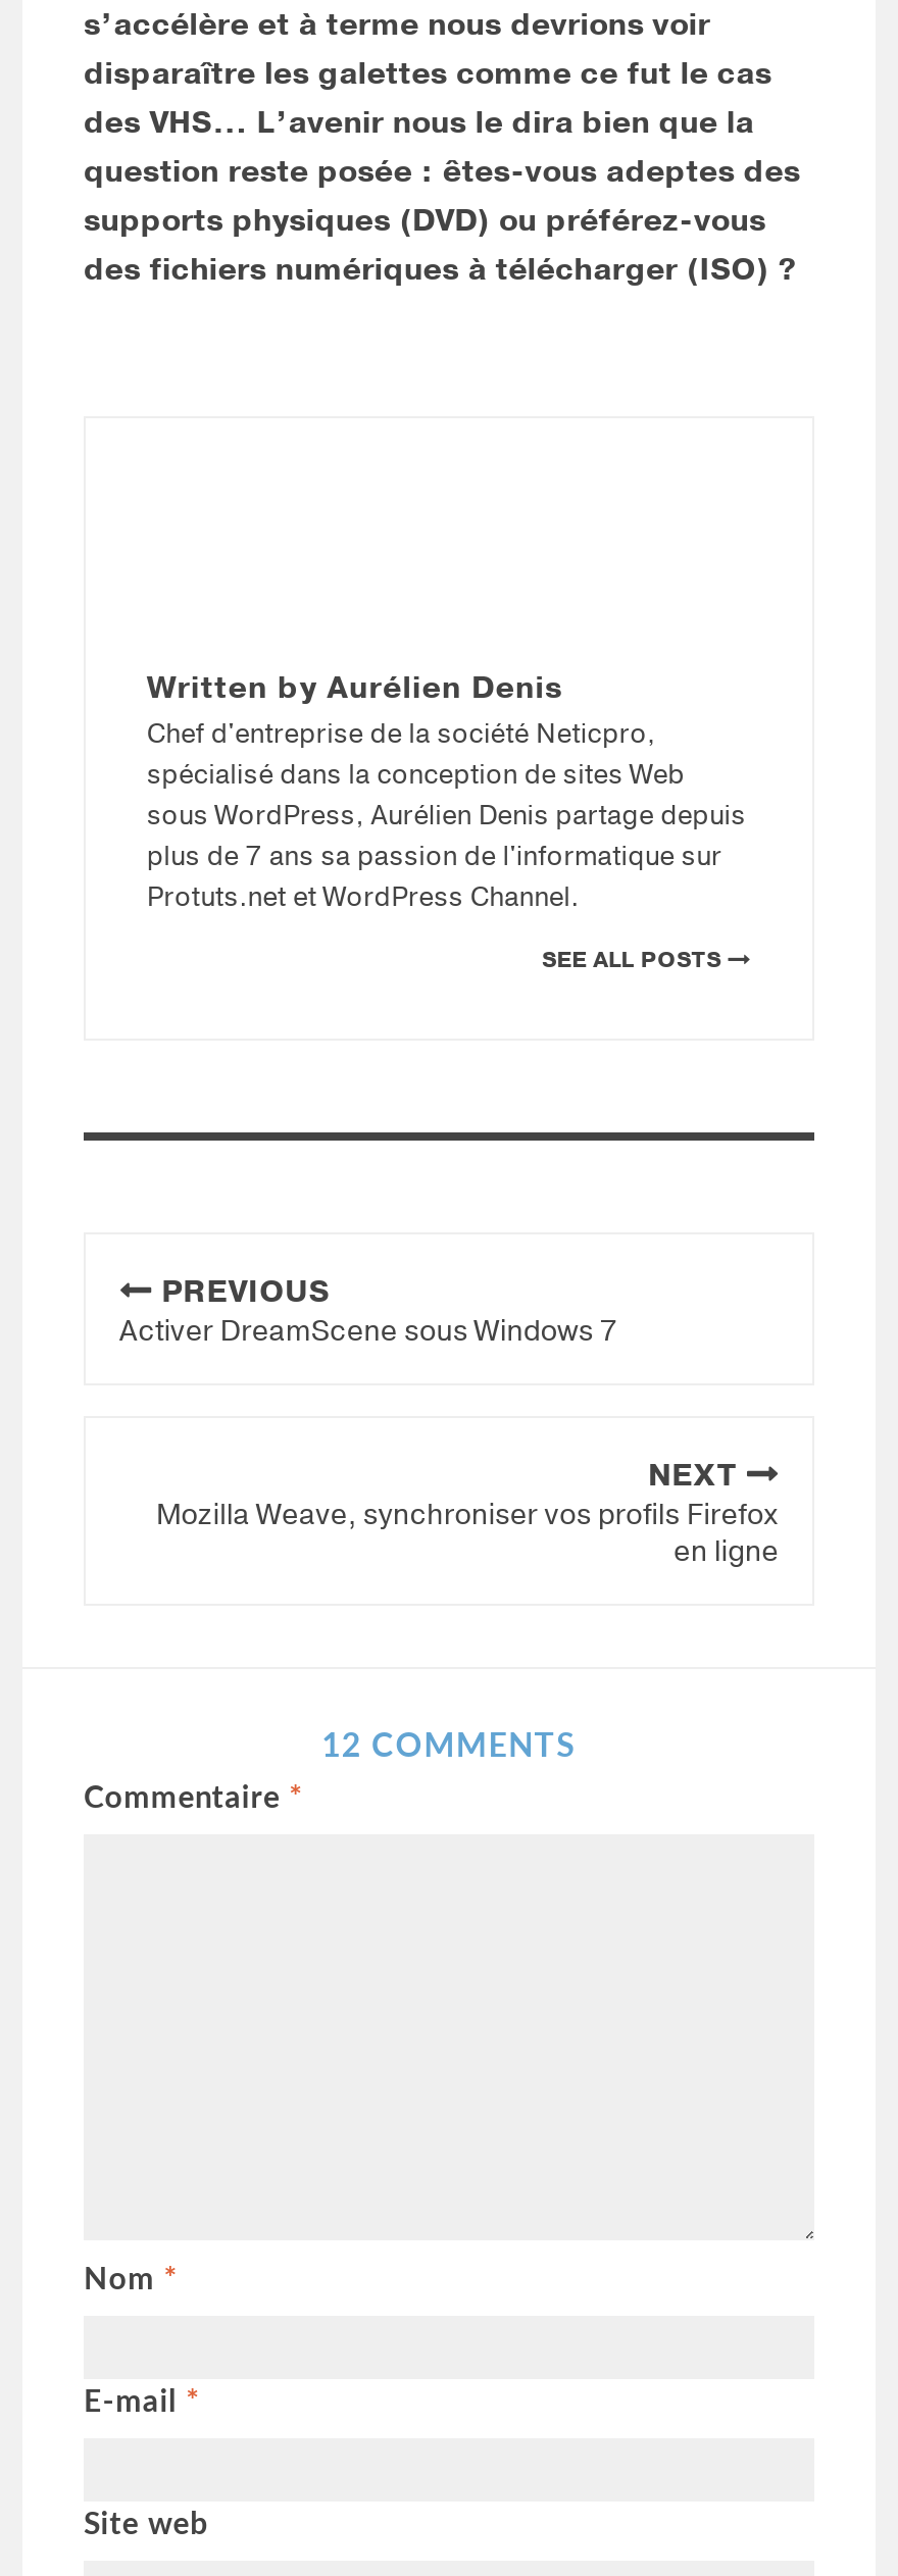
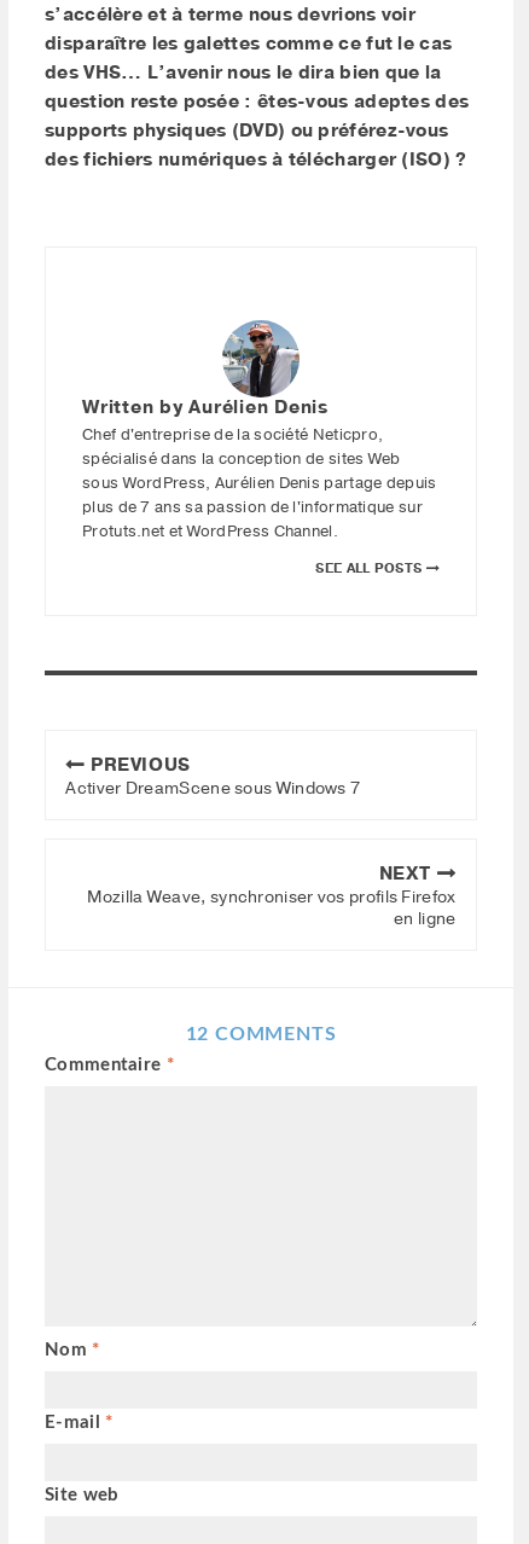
none -> [221,319,301,393] [image]

